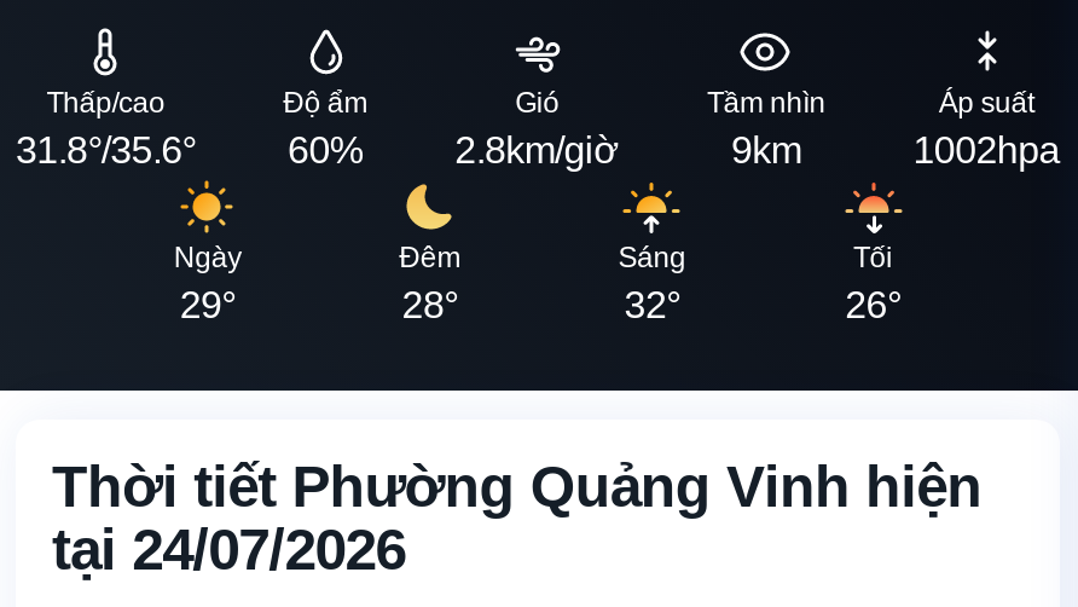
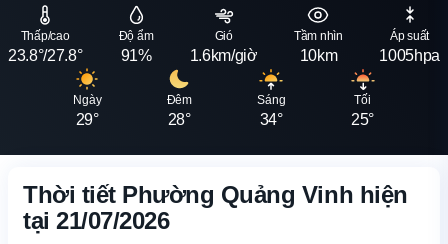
[16,129,196,170] 31.8°/35.6° -> [8,47,82,64] 23.8°/27.8°
[288,129,363,170] 60% -> [120,47,152,64] 91%
[455,129,619,170] 2.8km/giờ -> [190,47,258,64] 1.6km/giờ
[731,129,801,170] 9km -> [300,47,337,64] 10km
[913,129,1060,170] 1002hpa -> [379,47,440,64] 1005hpa
[624,284,680,325] 32° -> [260,111,283,128] 34°
[845,284,901,325] 26° -> [351,111,374,128] 25°
[52,516,406,582] tại 24/07/2026 -> [23,207,169,234] tại 21/07/2026

